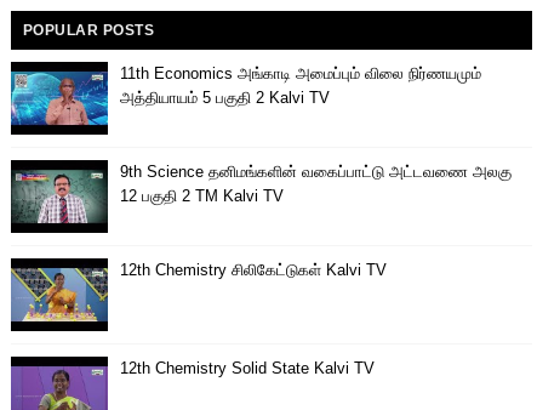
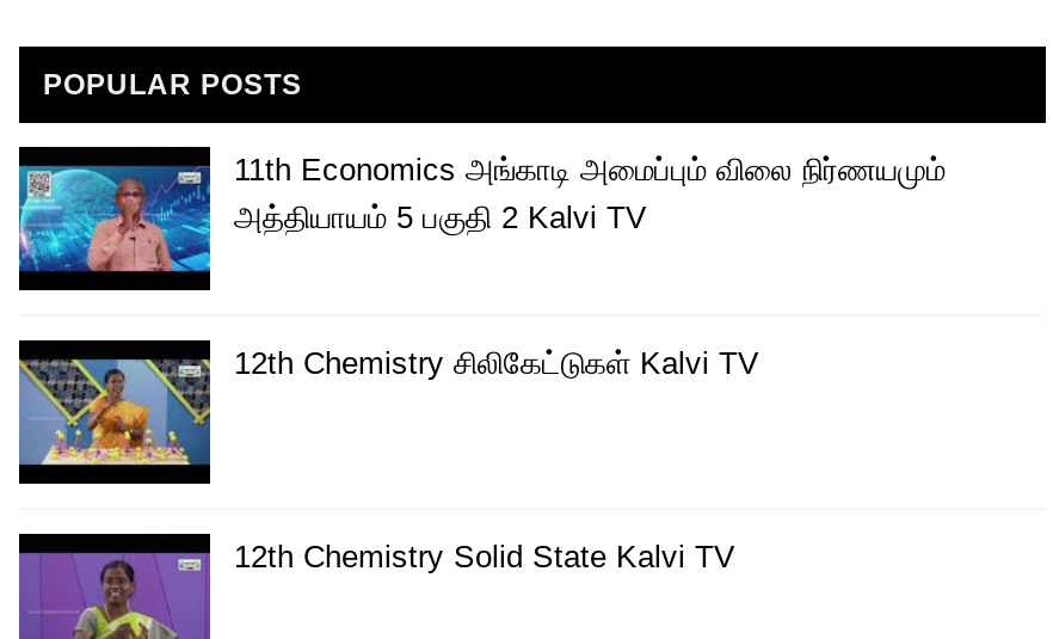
[10,163,512,223] [image] | 9th Science தனிமங்களின் வகைப்பாட்டு அட்டவணை அலகு | 12 பகுதி 2 TM Kalvi TV -> none

